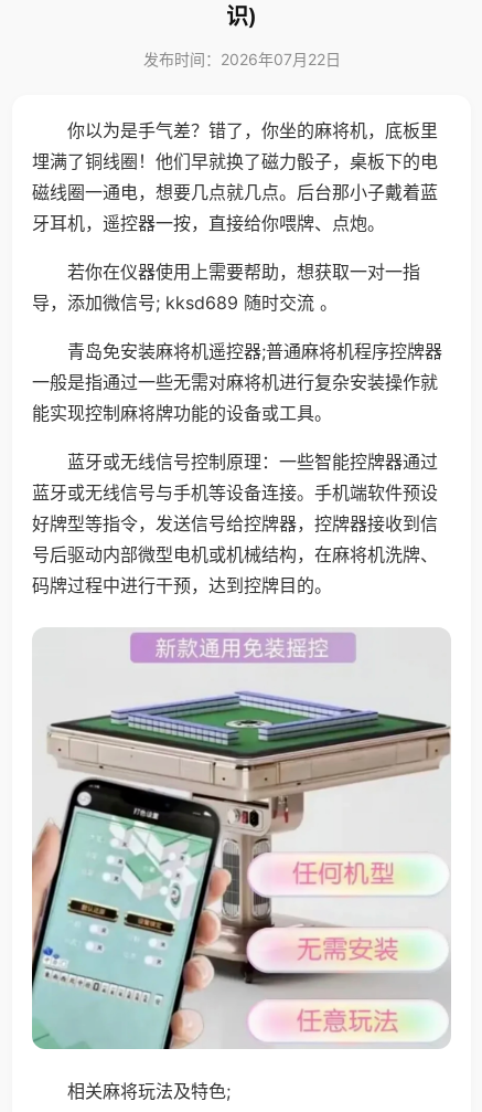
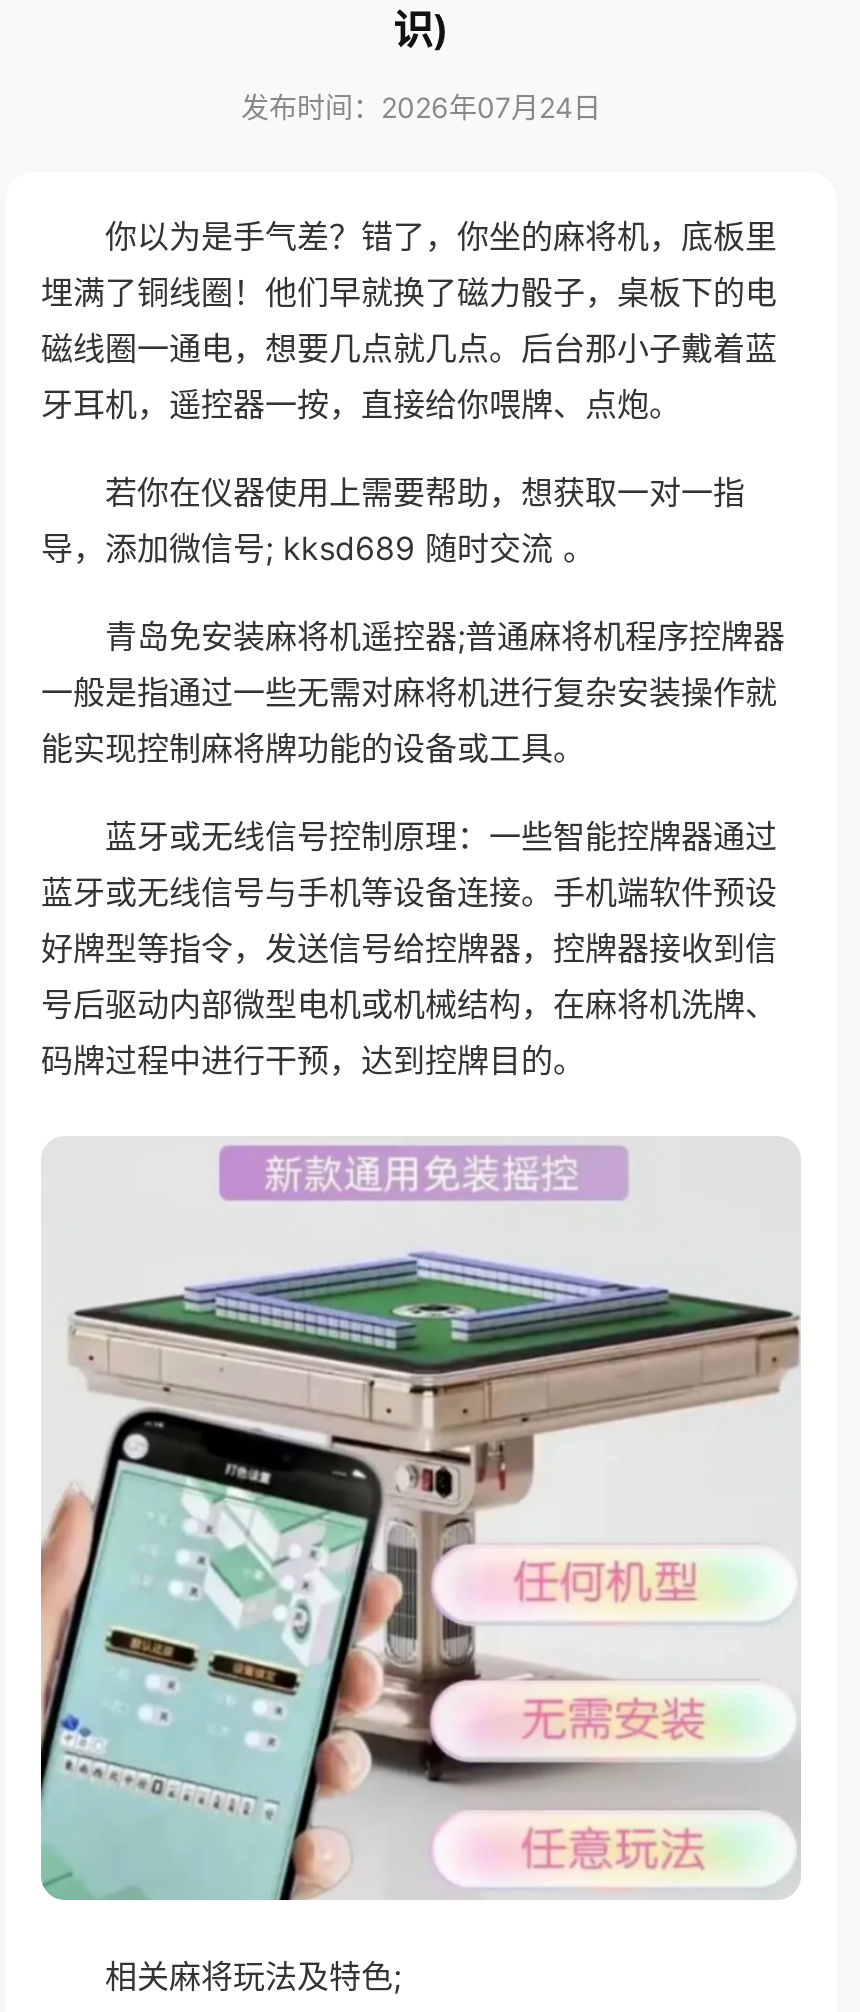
[143,50,340,68] 发布时间：2026年07月22日 -> [241,90,601,124] 发布时间：2026年07月24日

